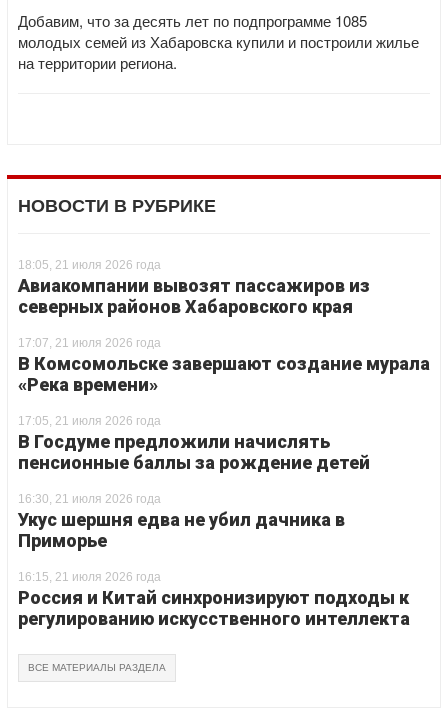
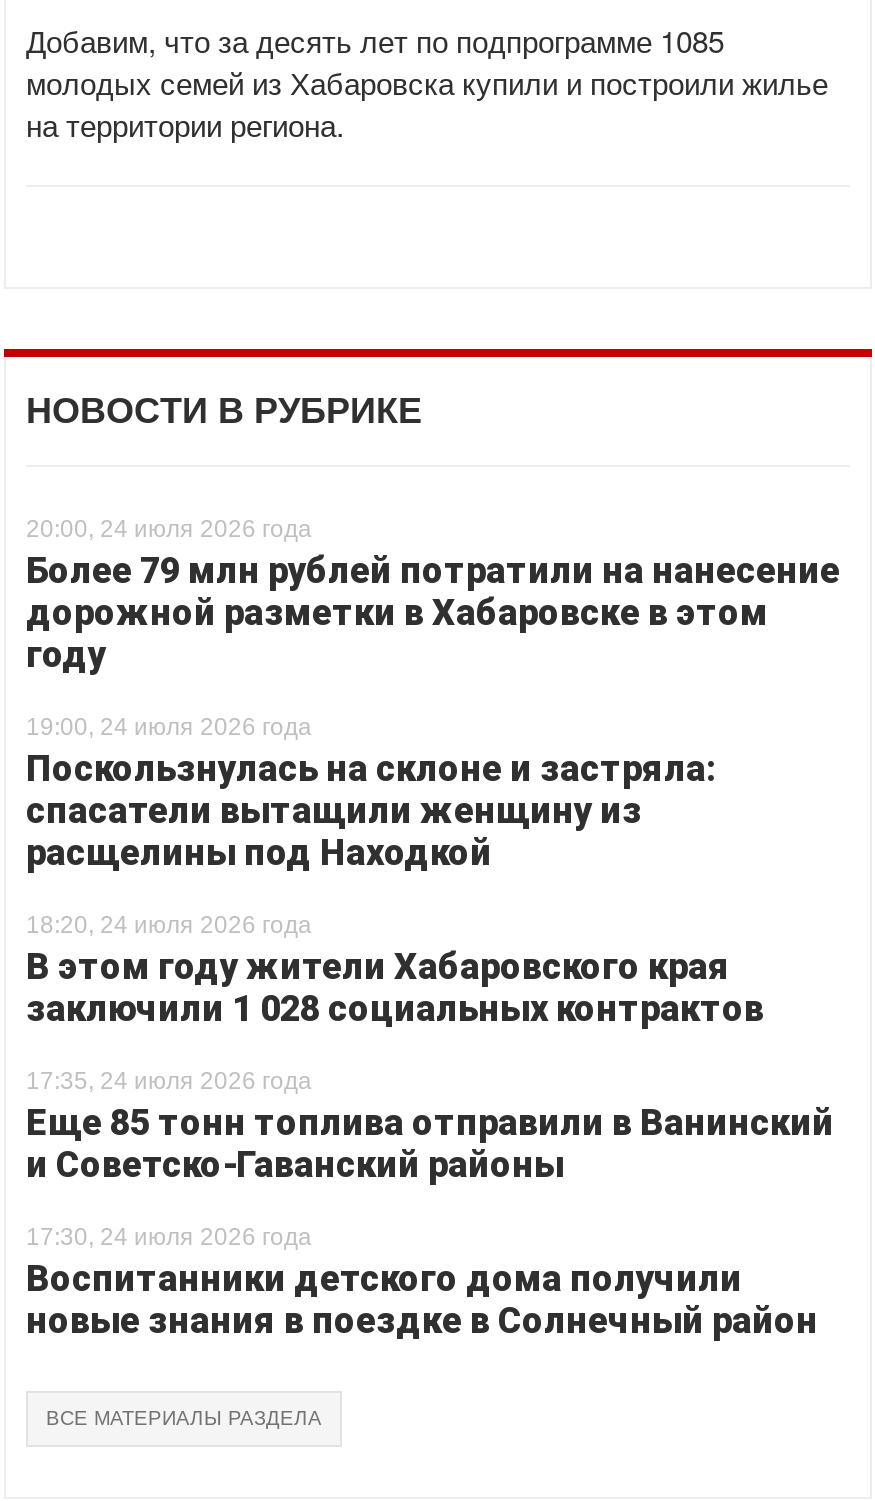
[18,258,370,317] 18:05, 21 июля 2026 года | Авиакомпании вывозят пассажиров из | северных районов Хабаровского края -> [26,515,840,675] 20:00, 24 июля 2026 года | Более 79 млн рублей потратили на нанесение | дорожной разметки в Хабаровске в этом | году
[18,336,430,395] 17:07, 21 июля 2026 года | В Комсомольске завершают создание мурала | «Река времени» -> [26,713,716,873] 19:00, 24 июля 2026 года | Поскользнулась на склоне и застряла: | спасатели вытащили женщину из | расщелины под Находкой
[18,414,370,473] 17:05, 21 июля 2026 года | В Госдуме предложили начислять | пенсионные баллы за рождение детей -> [26,911,764,1029] 18:20, 24 июля 2026 года | В этом году жители Хабаровского края | заключили 1 028 социальных контрактов
[18,492,345,551] 16:30, 21 июля 2026 года | Укус шершня едва не убил дачника в | Приморье -> [26,1067,834,1185] 17:35, 24 июля 2026 года | Еще 85 тонн топлива отправили в Ванинский | и Советско-Гаванский районы
[18,570,410,629] 16:15, 21 июля 2026 года | Россия и Китай синхронизируют подходы к | регулированию искусственного интеллекта -> [26,1223,818,1341] 17:30, 24 июля 2026 года | Воспитанники детского дома получили | новые знания в поездке в Солнечный район

